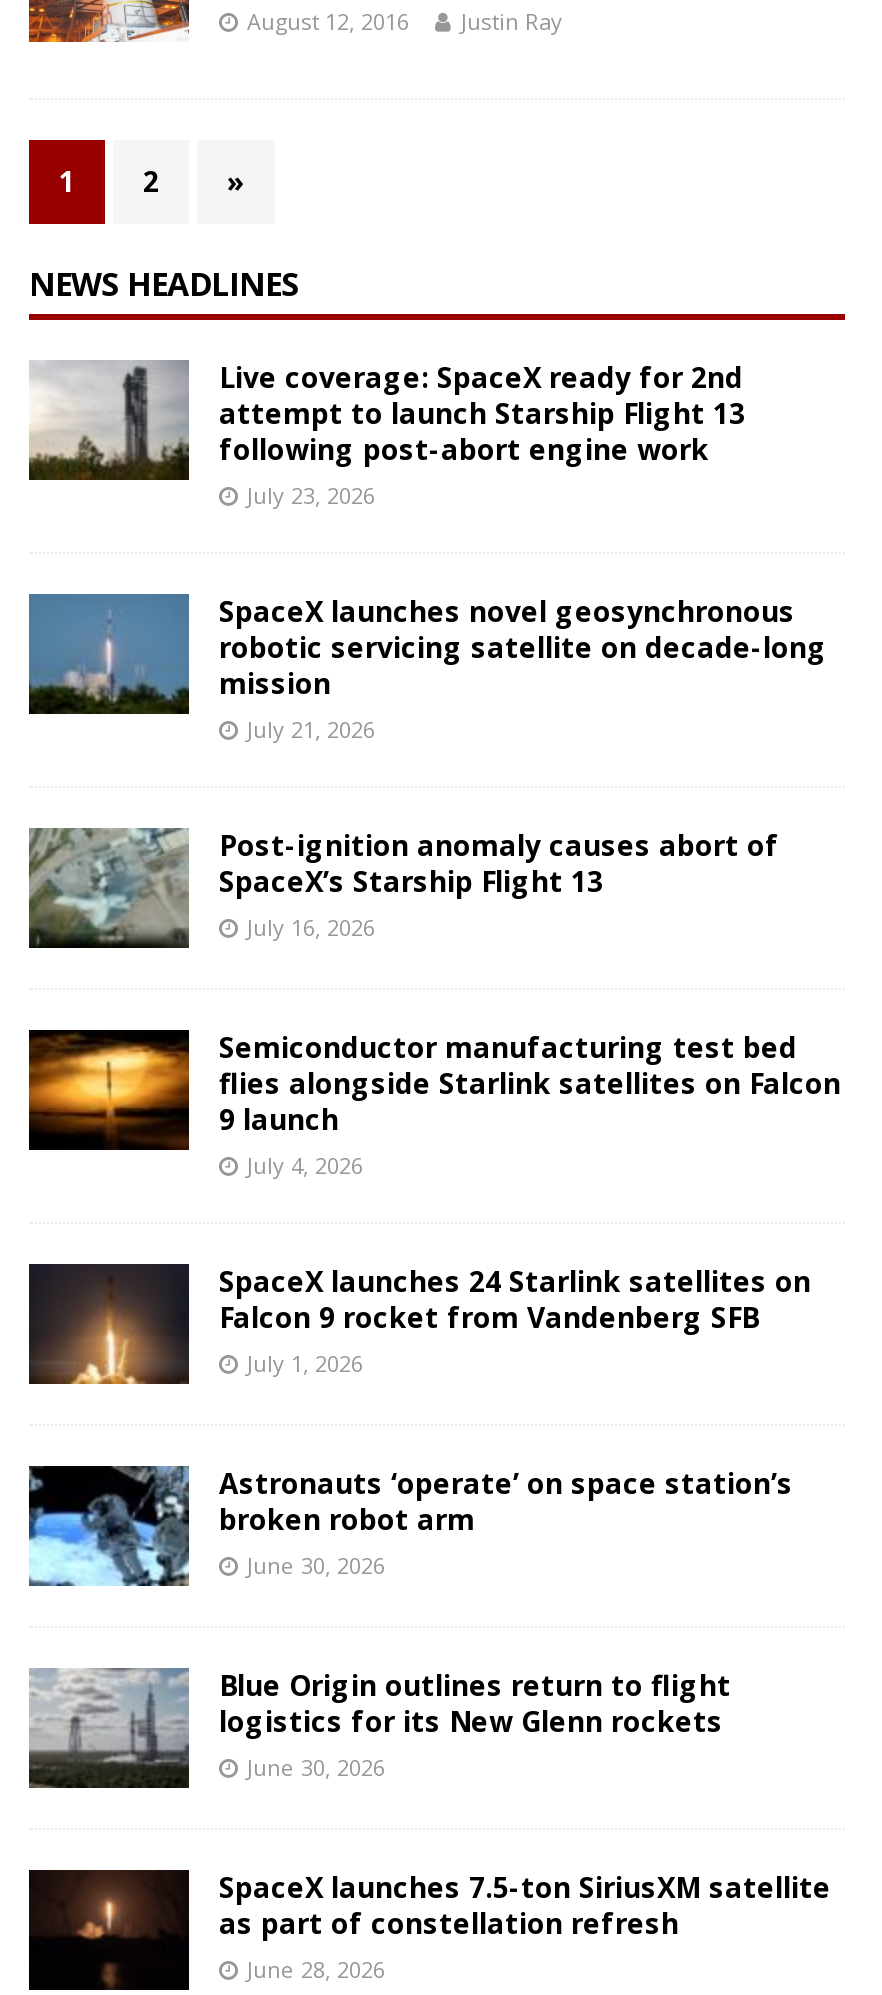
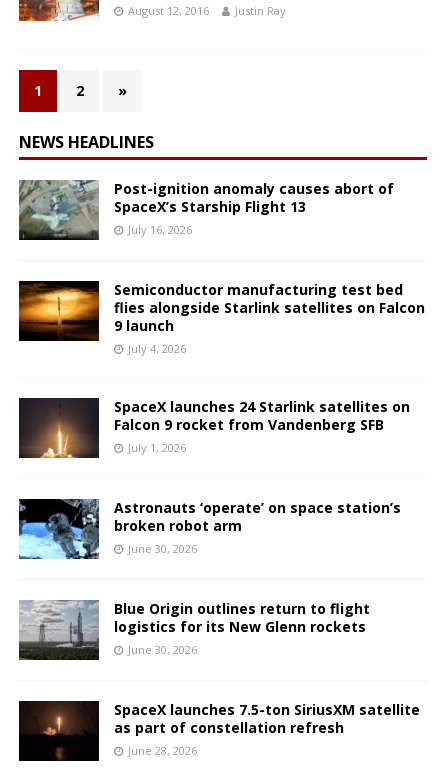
[29,359,827,745] [image] | Live coverage: SpaceX ready for 2nd | attempt to launch Starship Flight 13 | following post-abort engine work | July 23, 2026 | SpaceX launches novel geosynchronous | robotic servicing satellite on decade-long | mission | July 21, 2026 -> none
[27,592,191,716] [image] -> none

